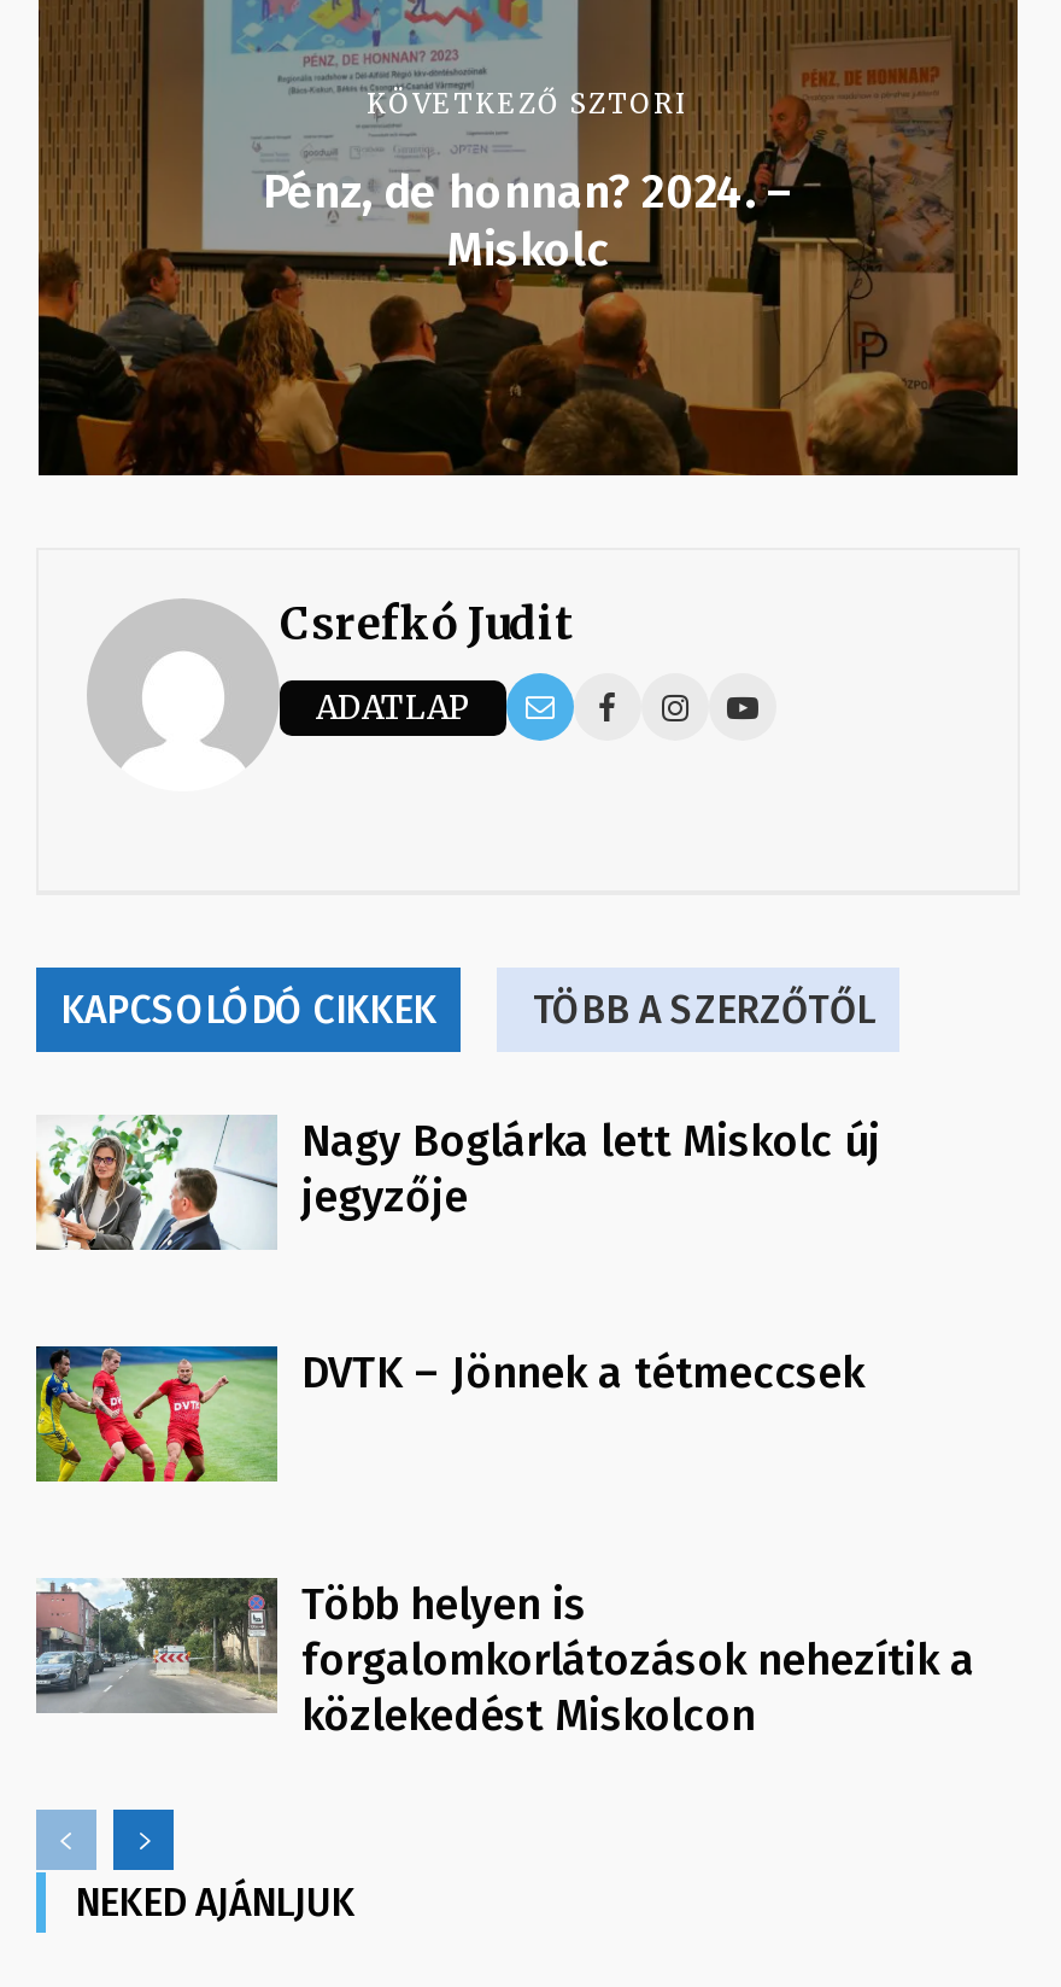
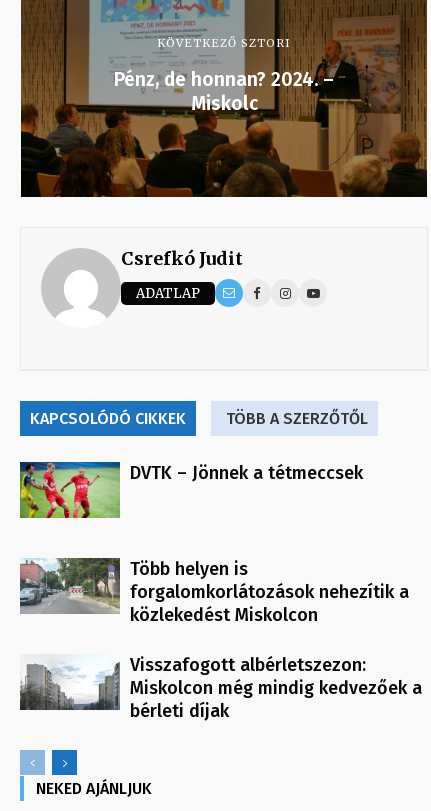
[34,1112,880,1252] [image] | Nagy Boglárka lett Miskolc új | jegyzője -> none
moved [34,1344,974,1742] -> [19,461,409,626]: [image] | DVTK – Jönnek a tétmeccsek | Több helyen is | forgalomkorlátozások nehezítik a | közlekedést Miskolcon
none -> [20,654,422,722] [image] | Visszafogott albérletszezon: | Miskolcon még mindig kedvezőek a | bérleti díjak

